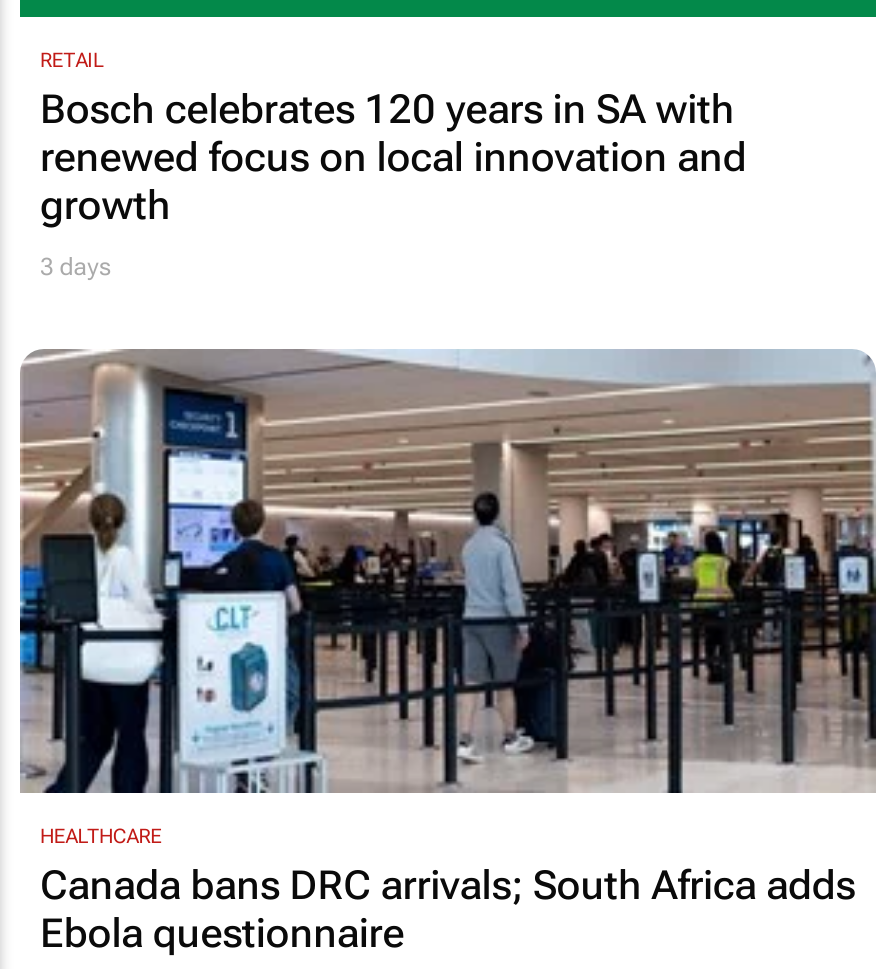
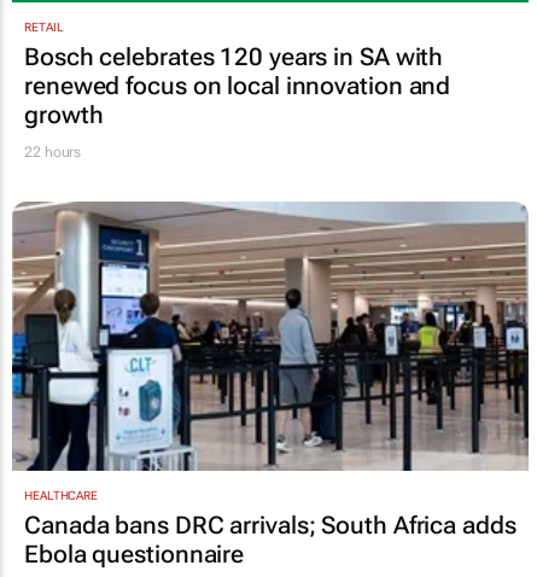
[40,253,111,281] 3 days -> [24,144,81,161] 22 hours

